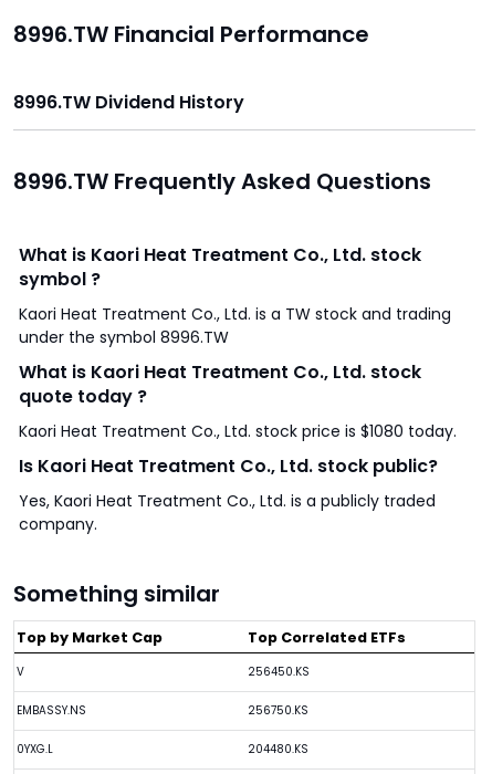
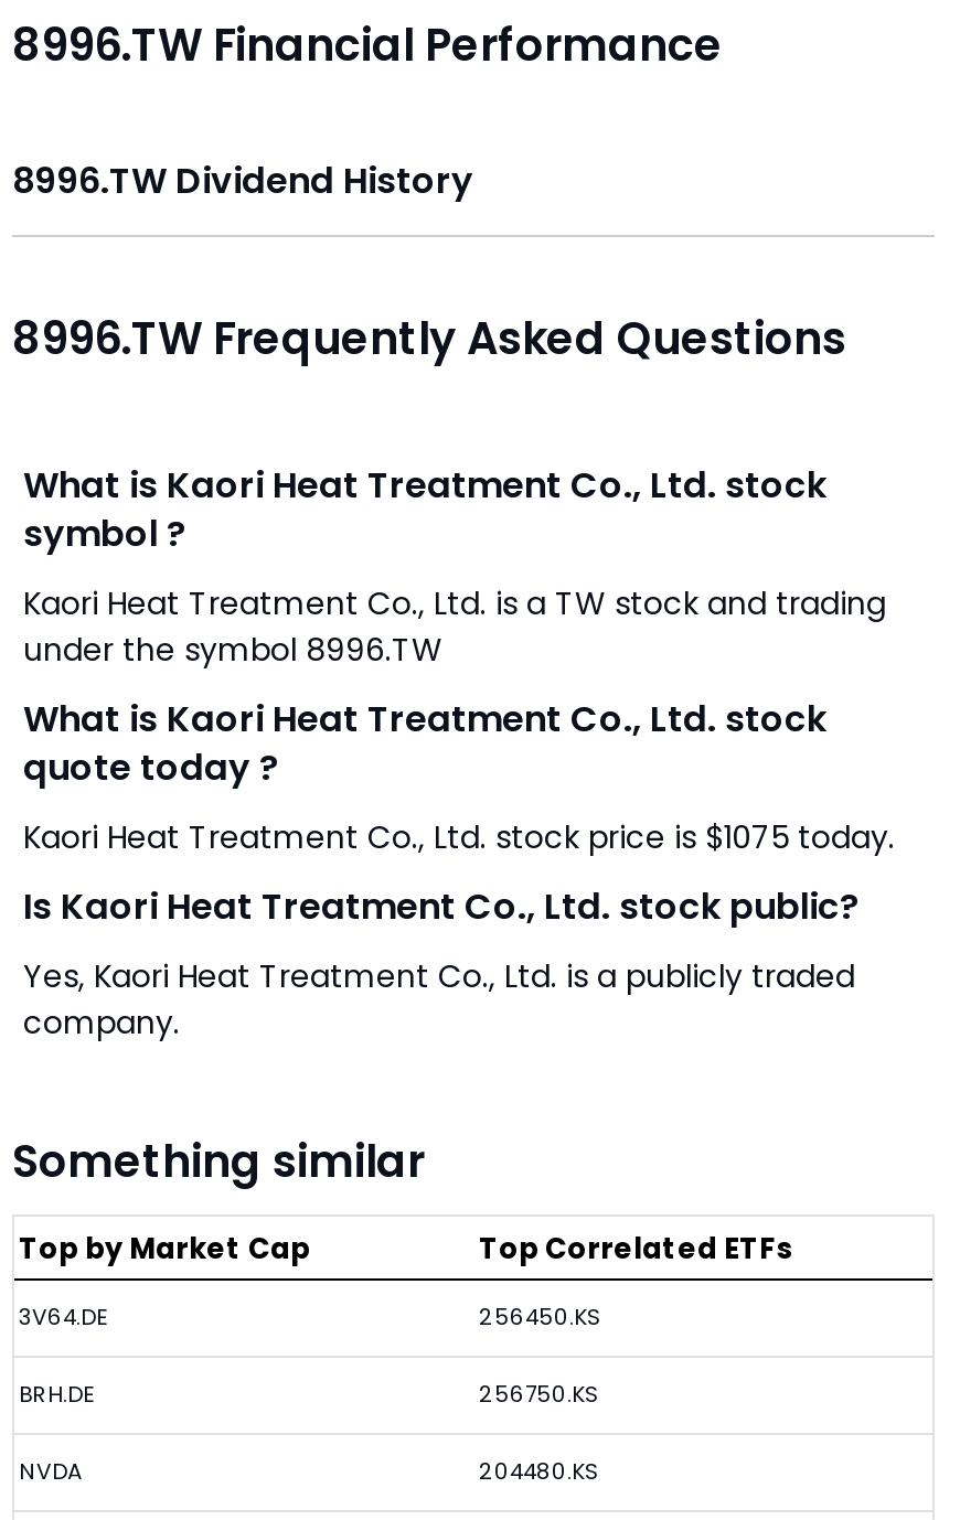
[19,420,457,442] Kaori Heat Treatment Co., Ltd. stock price is $1080 today. -> [23,815,895,859] Kaori Heat Treatment Co., Ltd. stock price is $1075 today.
[17,663,24,680] V -> [19,1300,107,1334] 3V64.DE
[17,702,86,719] EMBASSY.NS -> [19,1378,94,1411] BRH.DE
[17,741,53,757] 0YXG.L -> [19,1455,83,1488] NVDA

